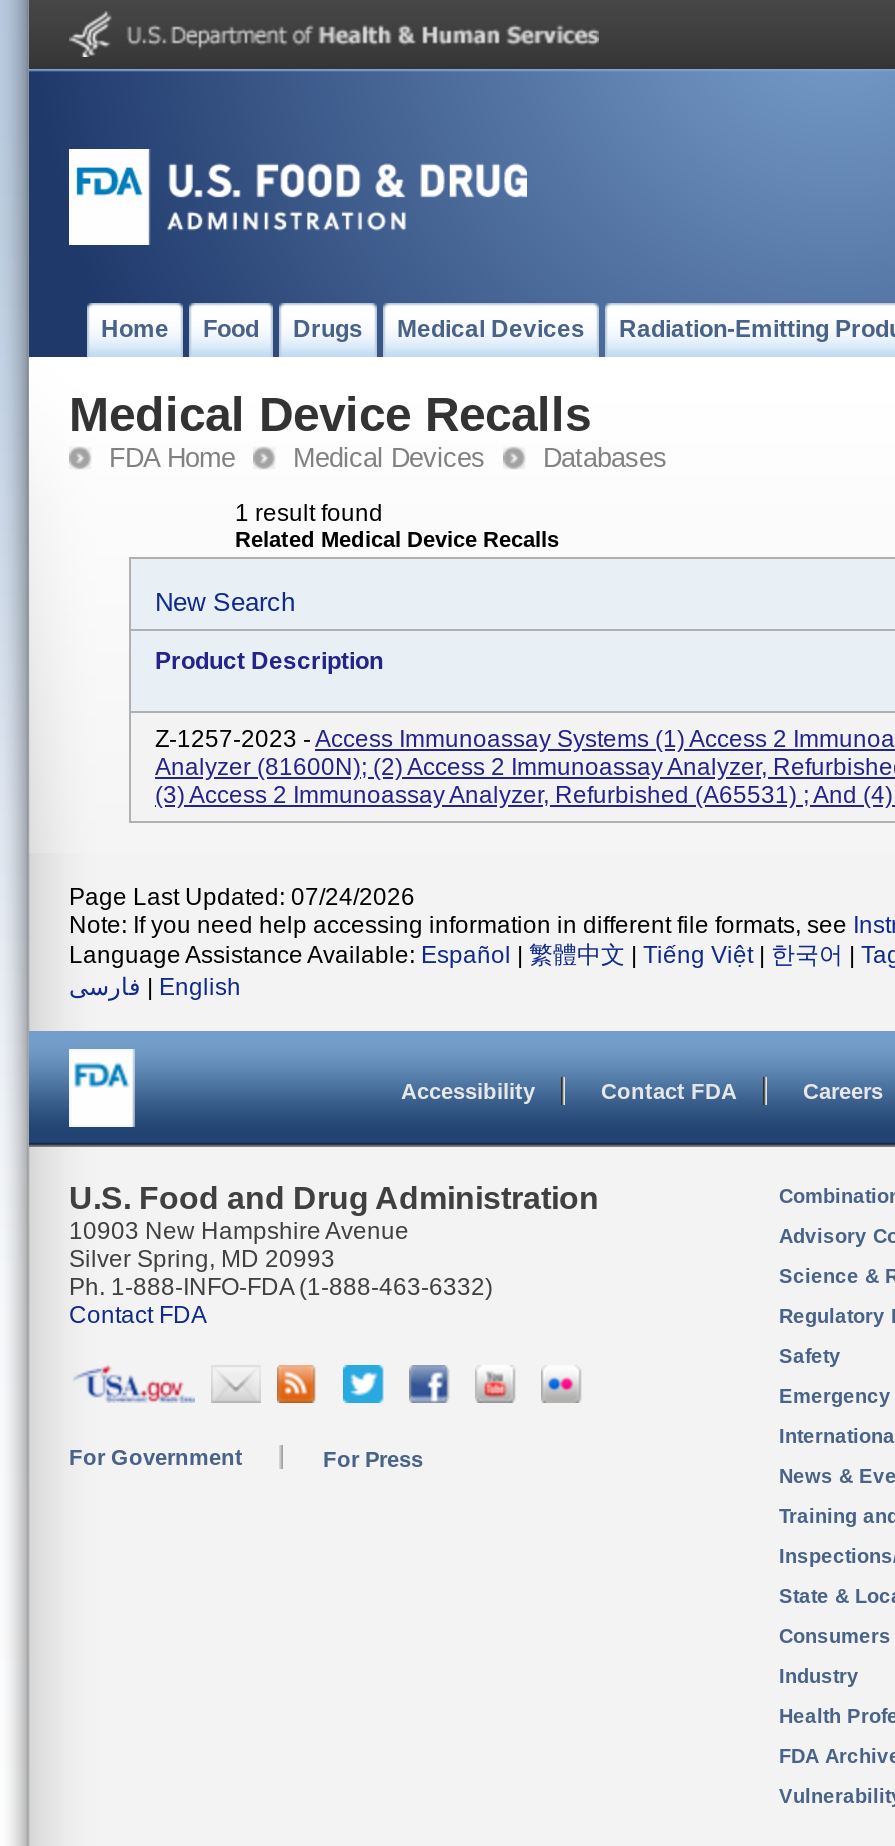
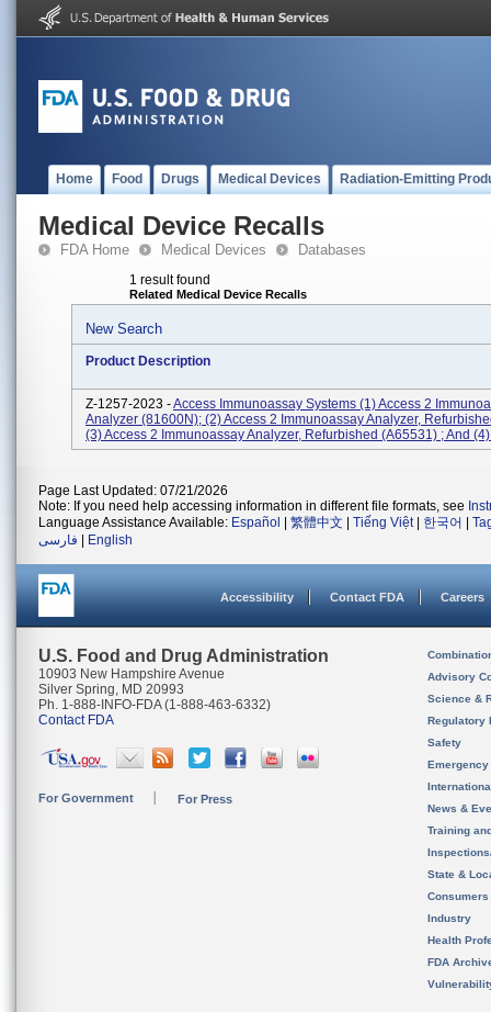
[69,883,415,911] Page Last Updated: 07/24/2026 -> [38,483,228,498] Page Last Updated: 07/21/2026

